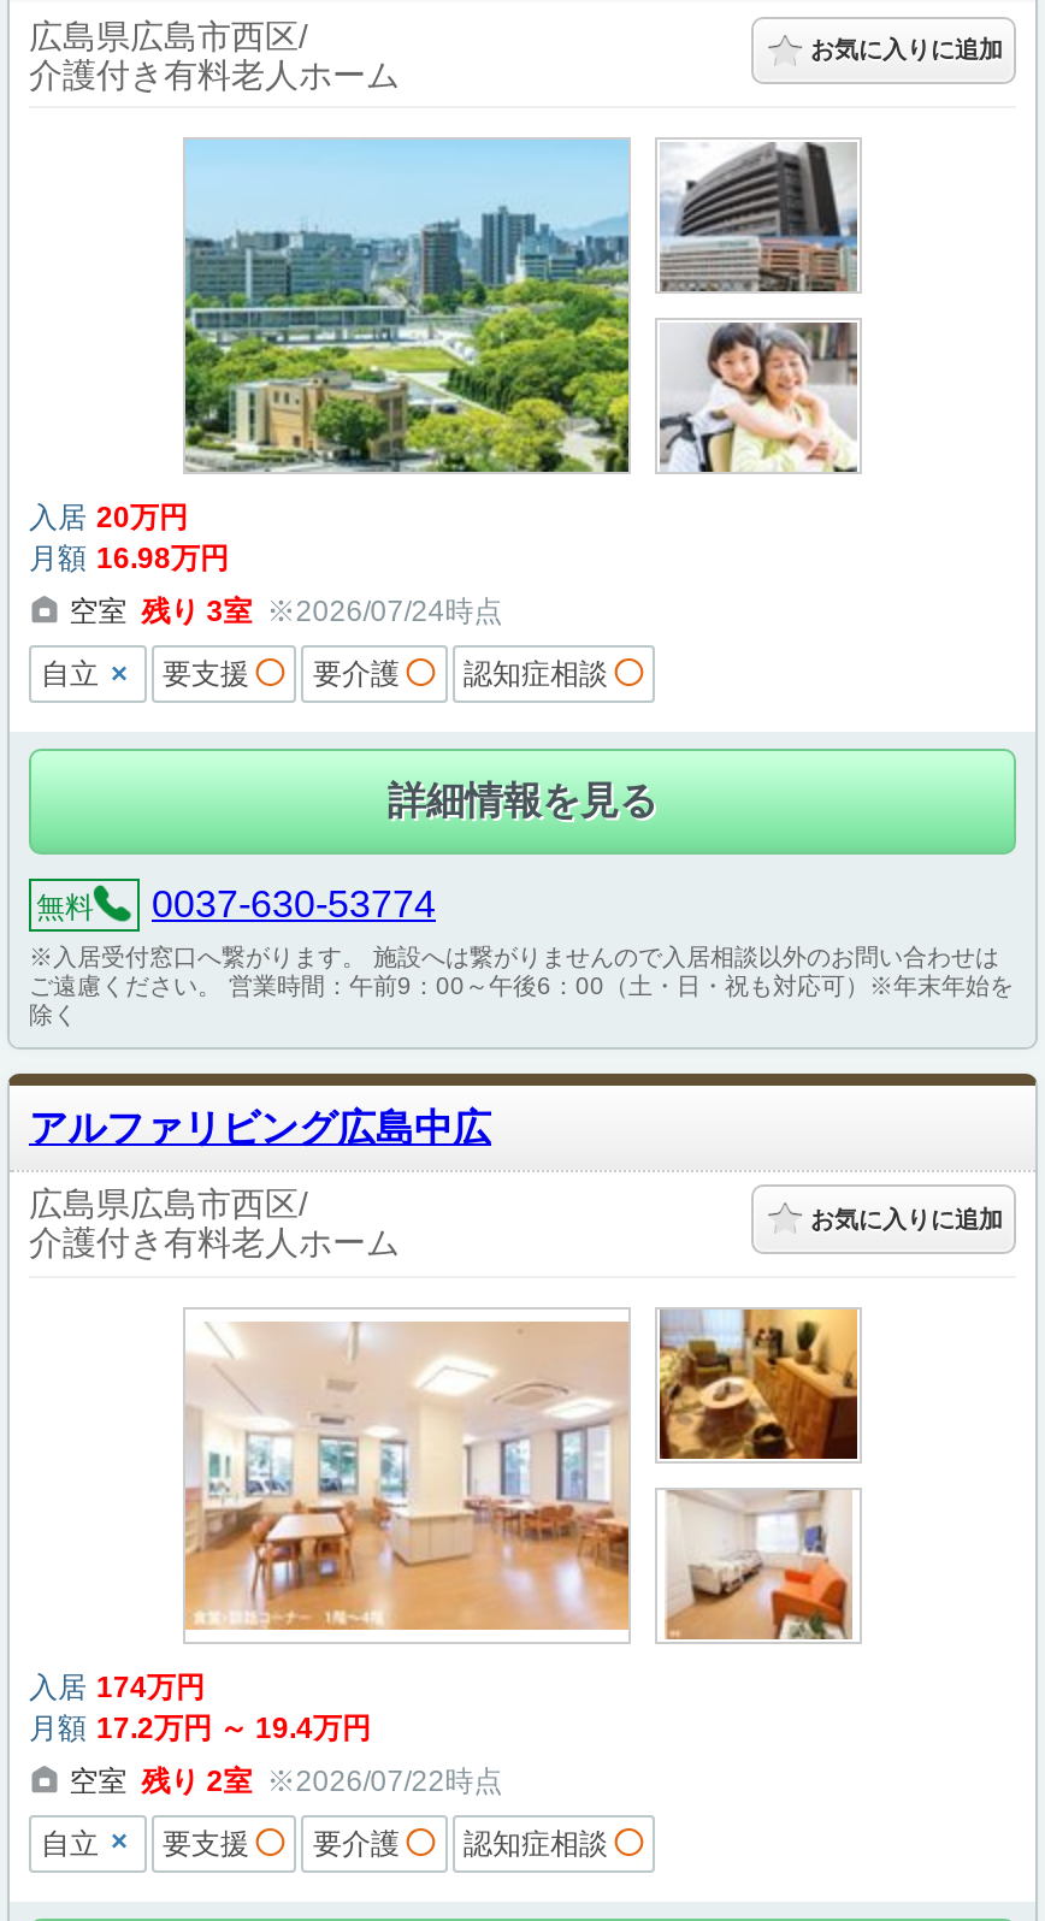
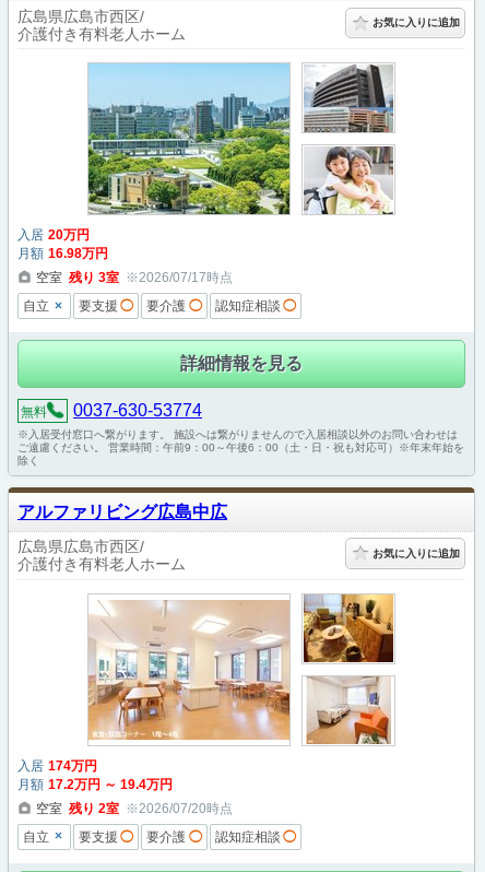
[69,595,503,629] 空室 残り 3室 ※2026/07/24時点 -> [36,270,232,285] 空室 残り 3室 ※2026/07/17時点
[69,1764,503,1798] 空室 残り 2室 ※2026/07/22時点 -> [36,801,232,816] 空室 残り 2室 ※2026/07/20時点

